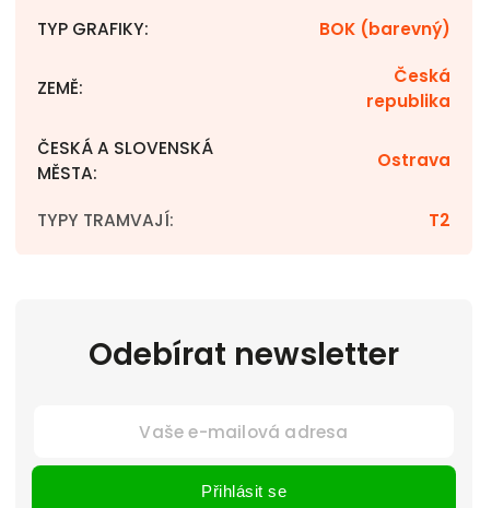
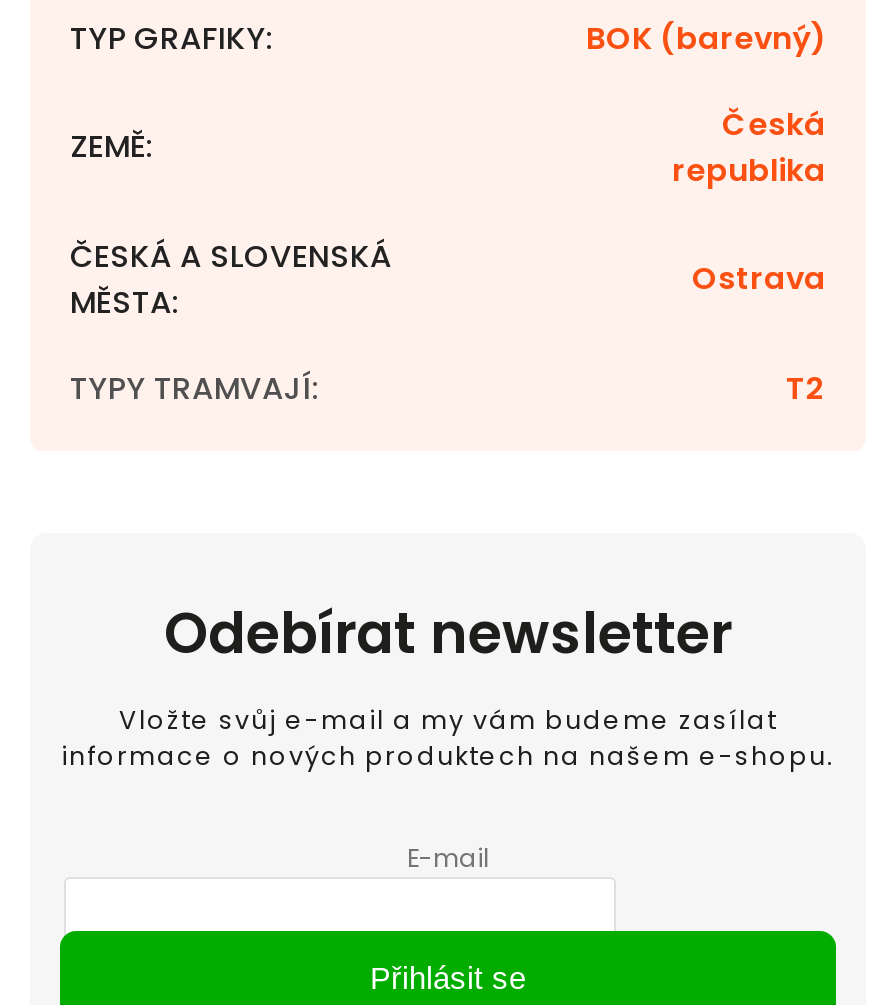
none -> [61,702,835,874] Vložte svůj e-mail a my vám budeme zasílat | informace o nových produktech na našem e-shopu. | E-mail

